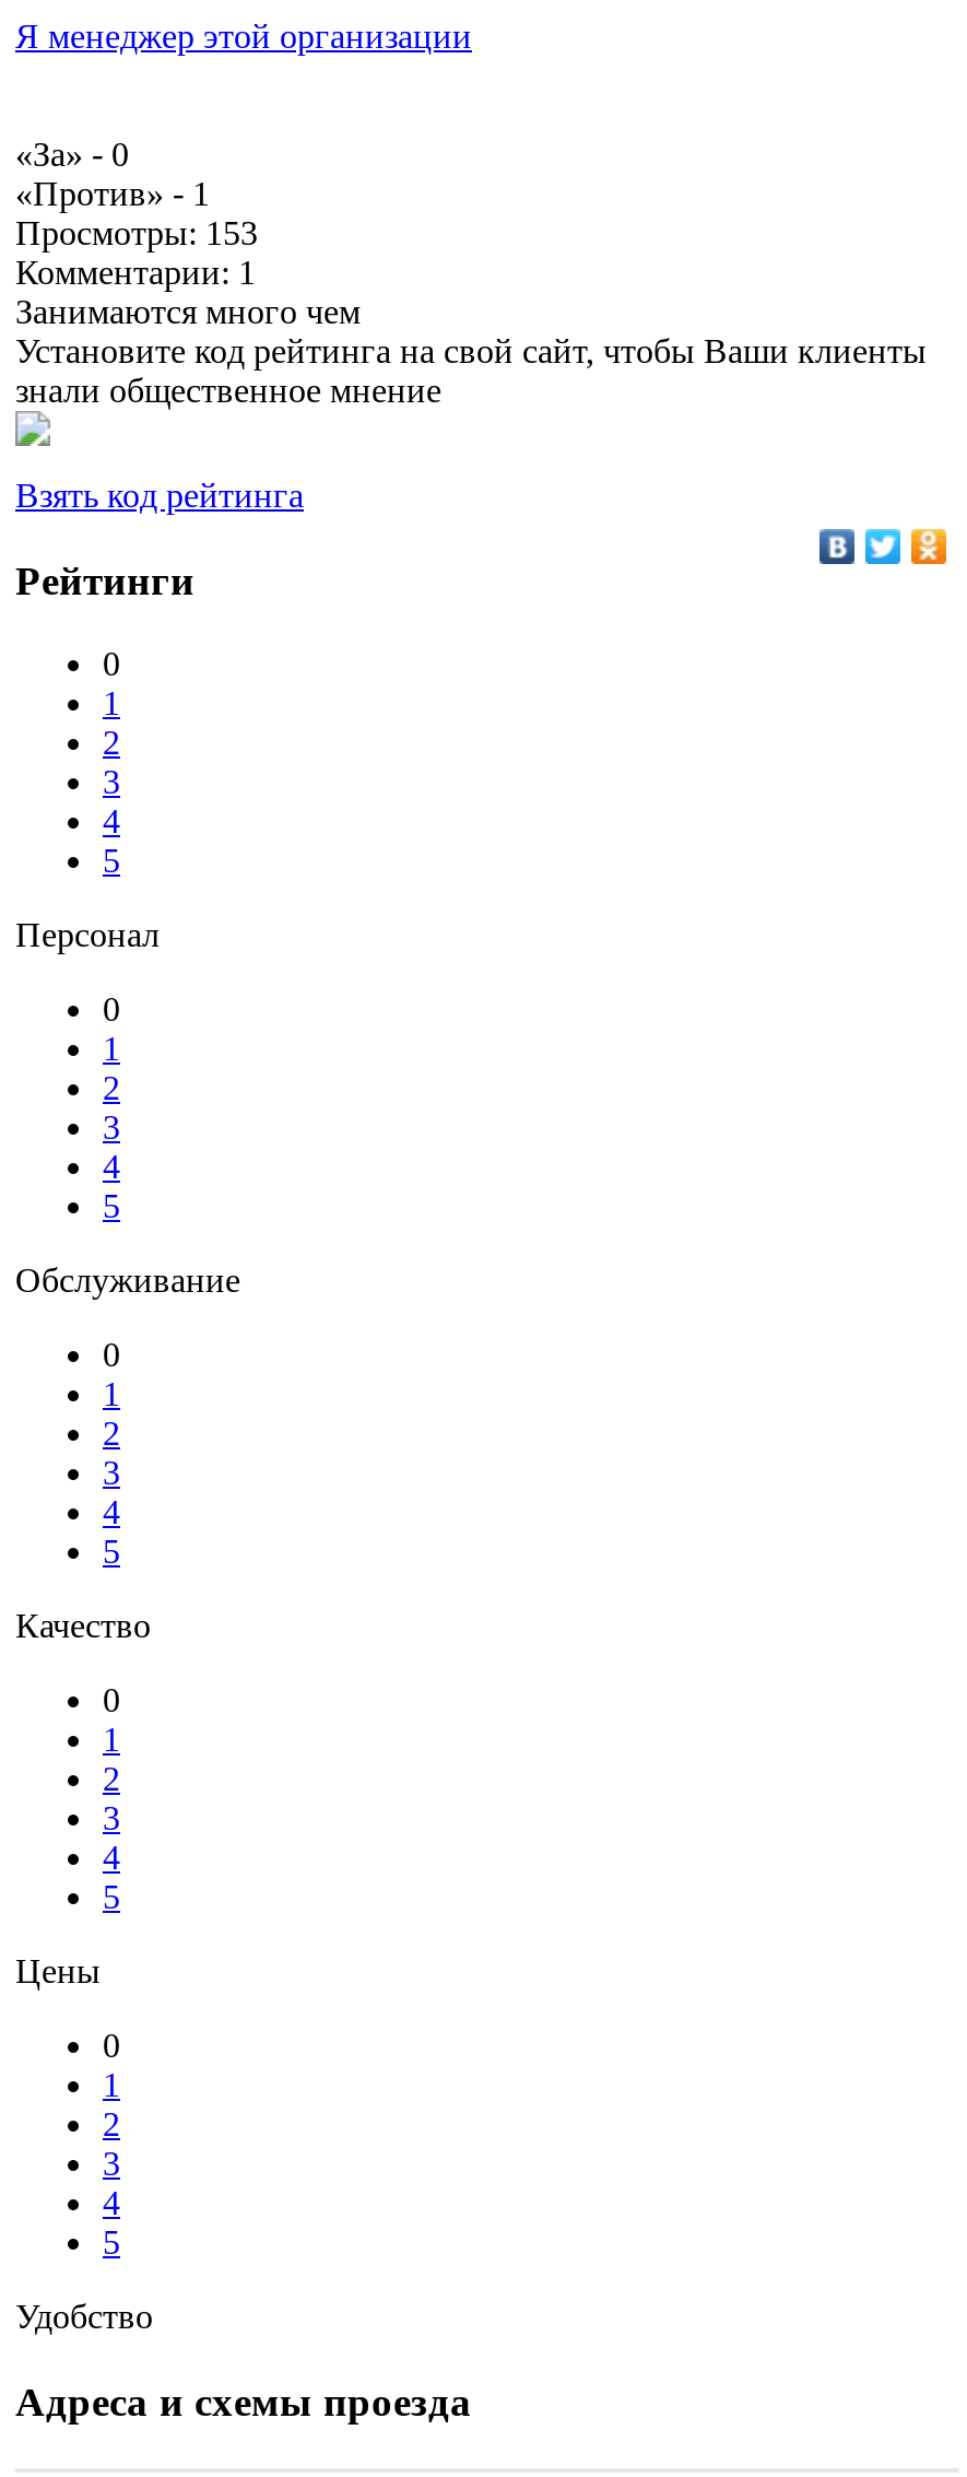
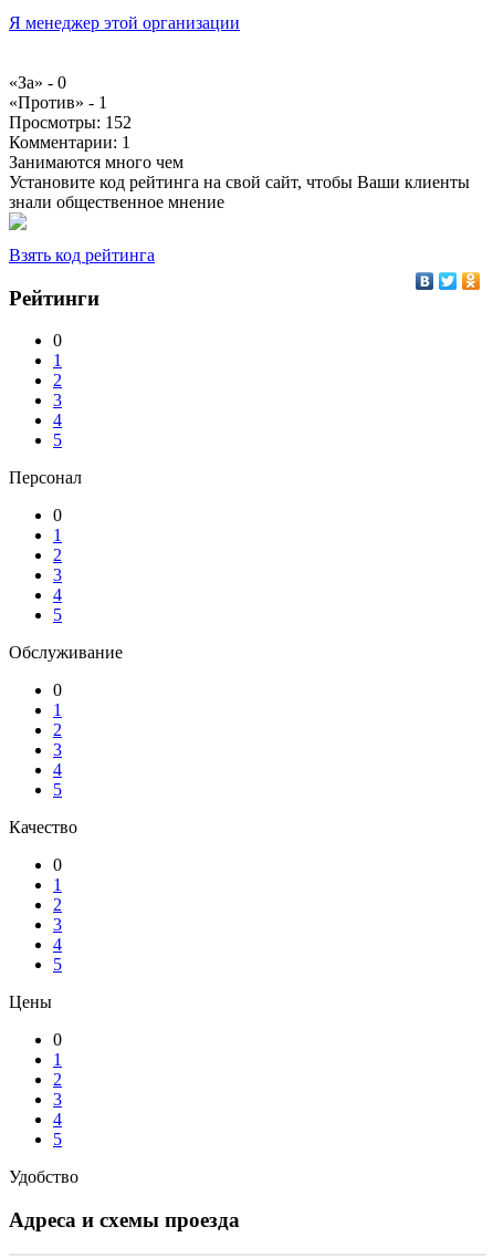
[15,214,258,251] Просмотры: 153 -> [9,113,132,132] Просмотры: 152

